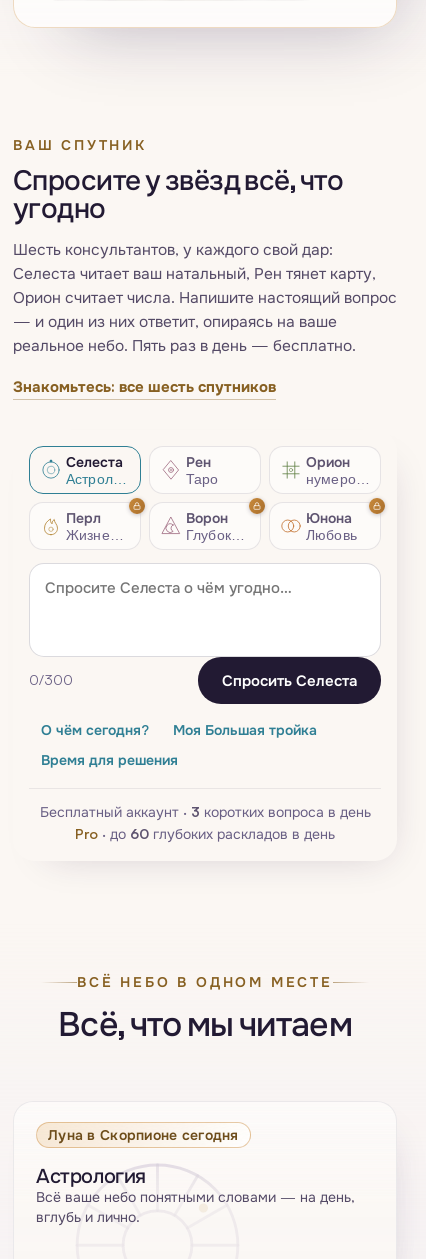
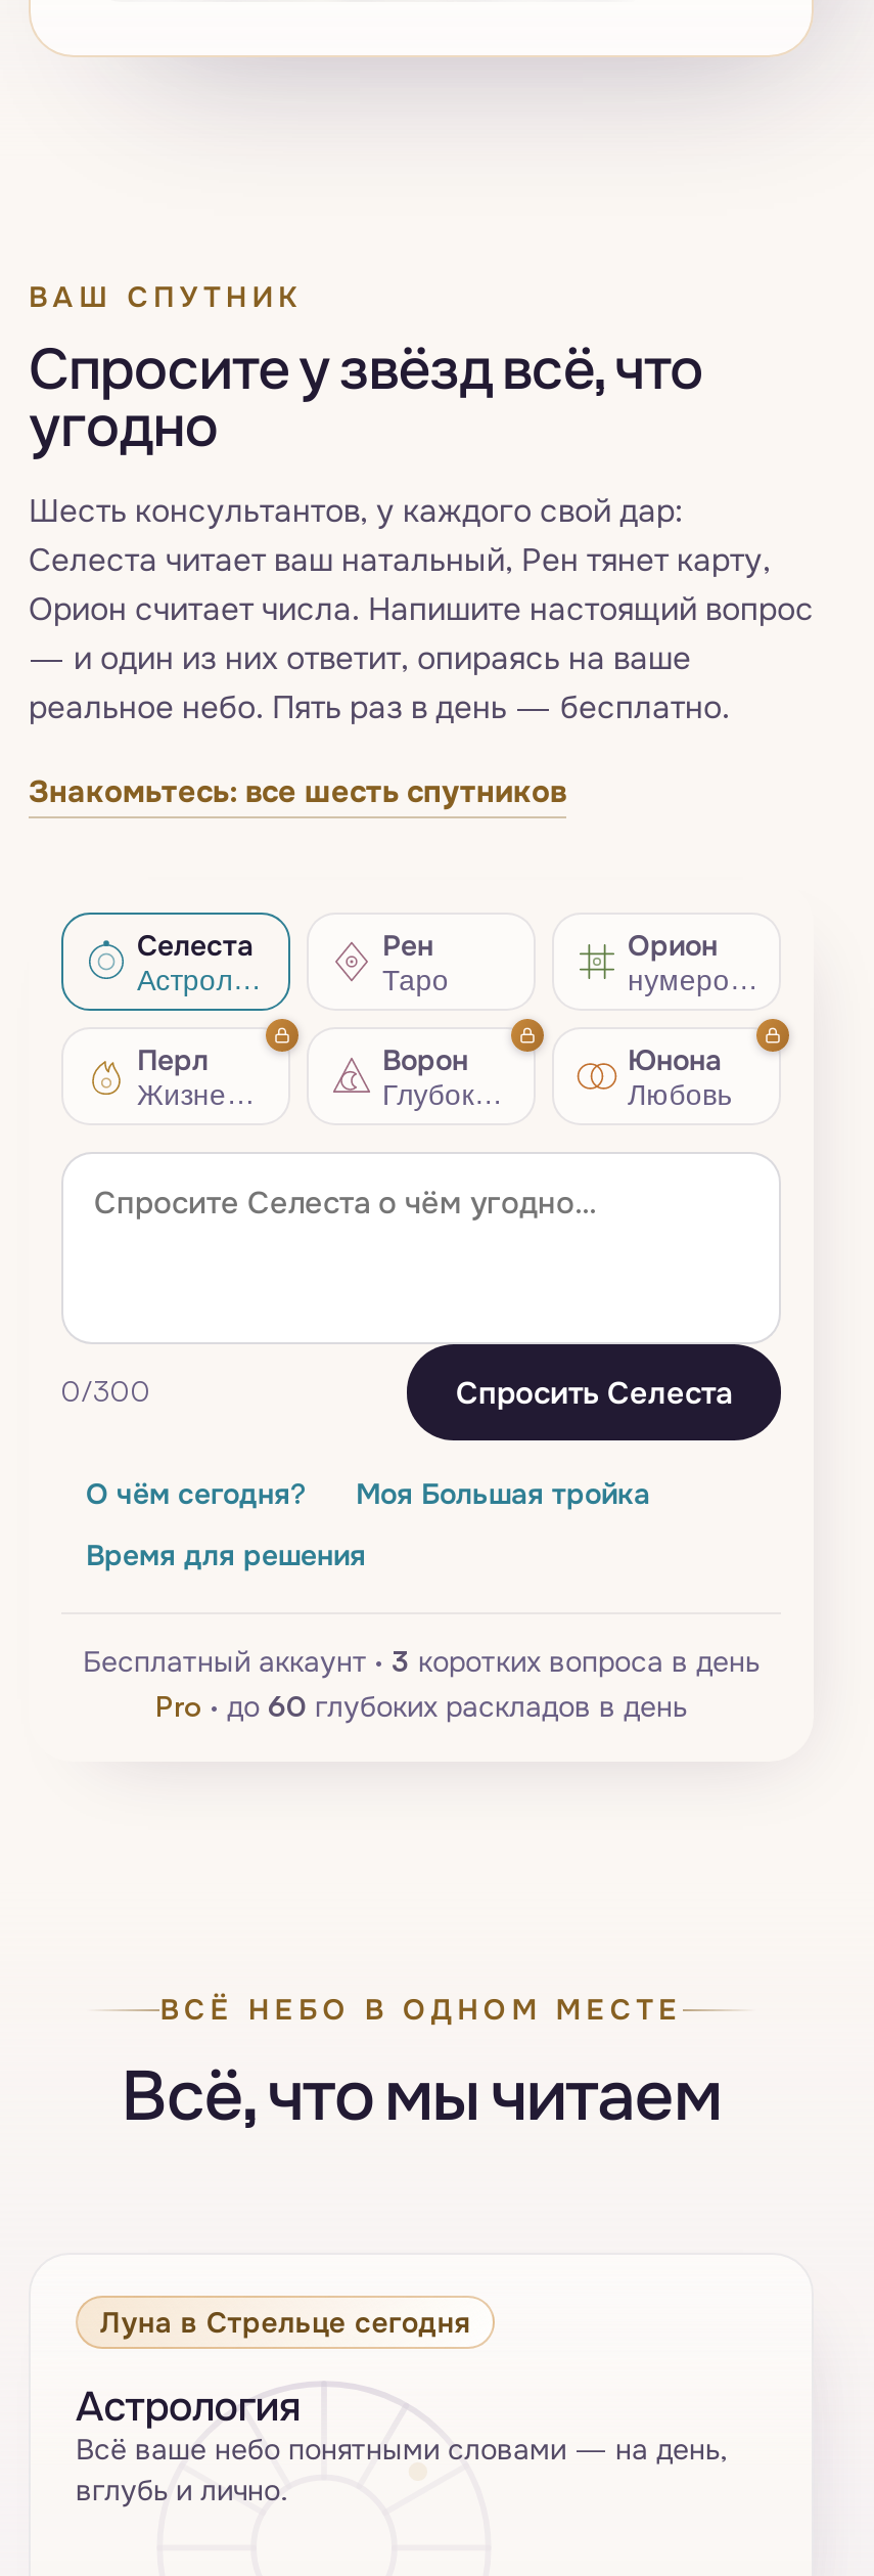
[48,1126,239,1143] Луна в Скорпионе сегодня -> [100,2304,471,2339] Луна в Стрельце сегодня

